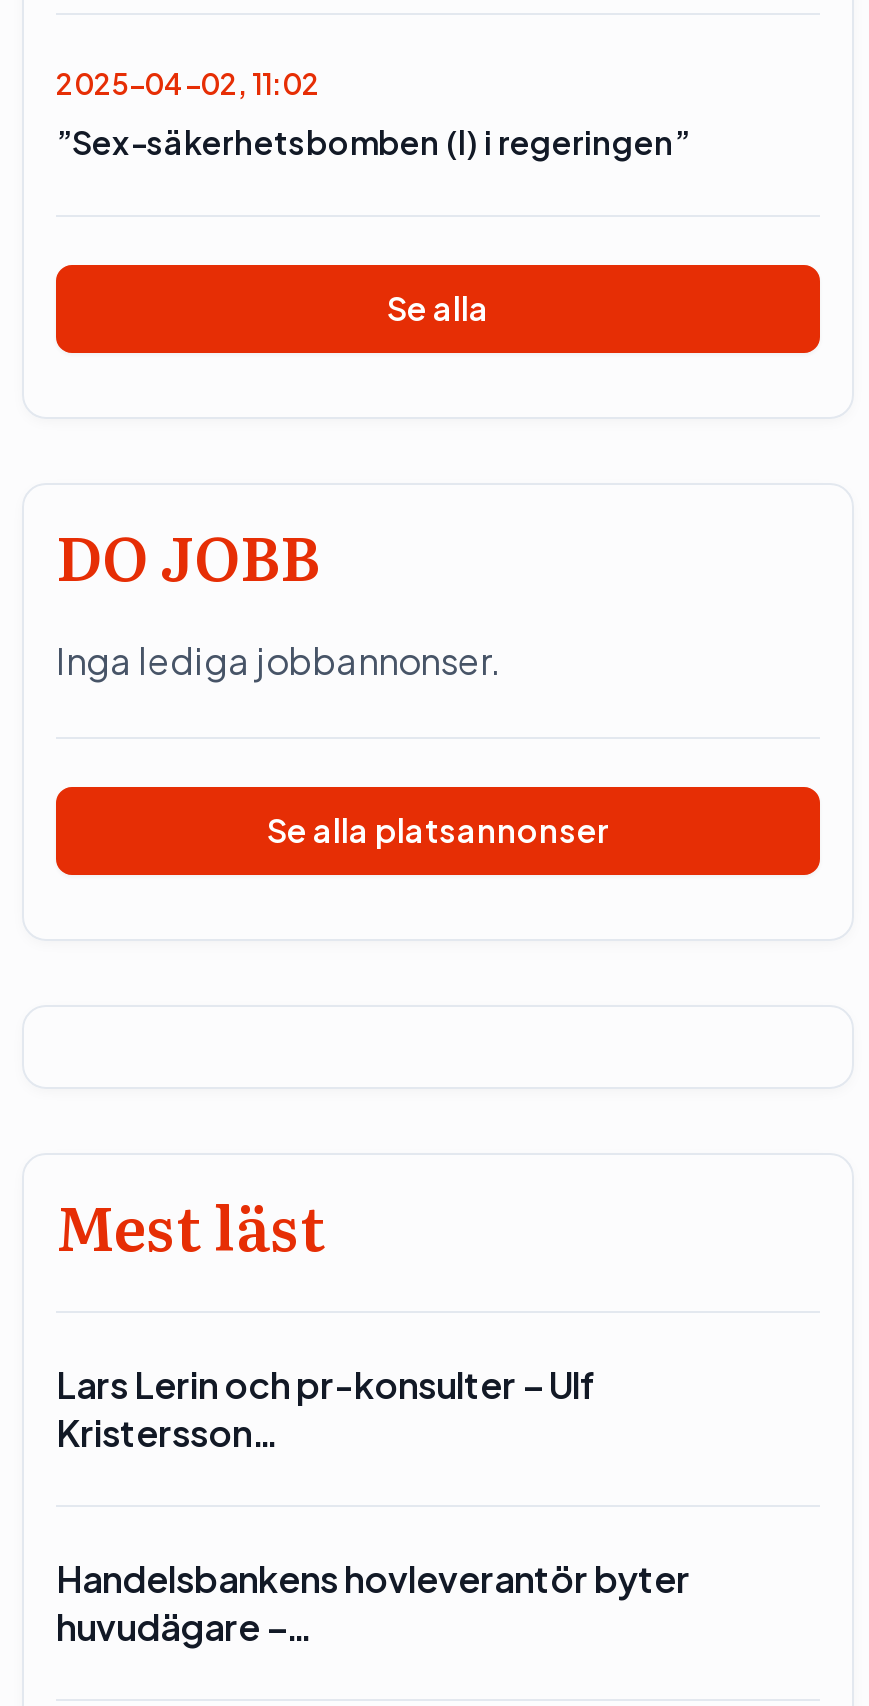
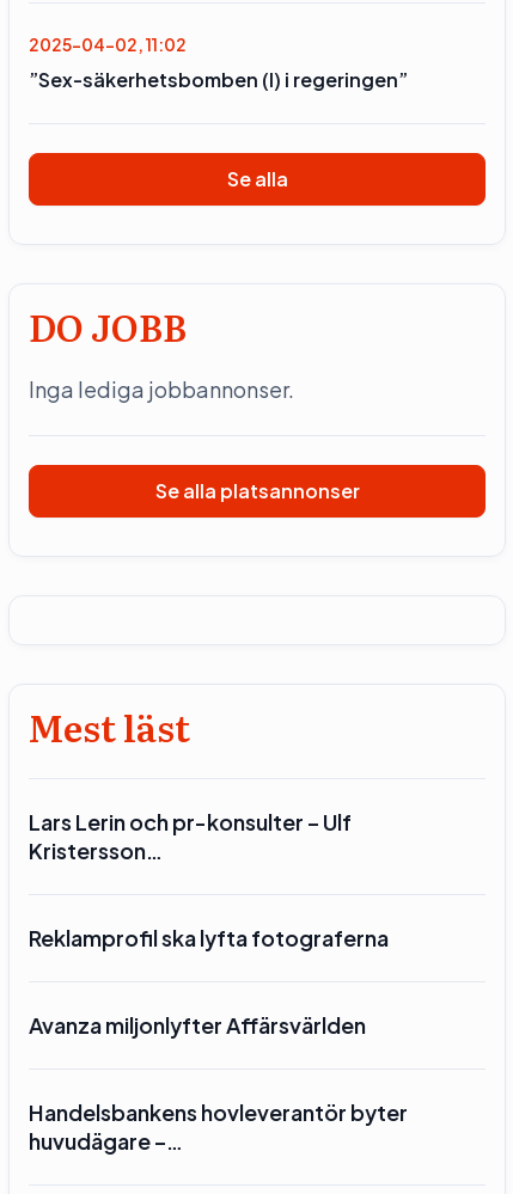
none -> [29,924,389,1039] Reklamprofil ska lyfta fotograferna | Avanza miljonlyfter Affärsvärlden

